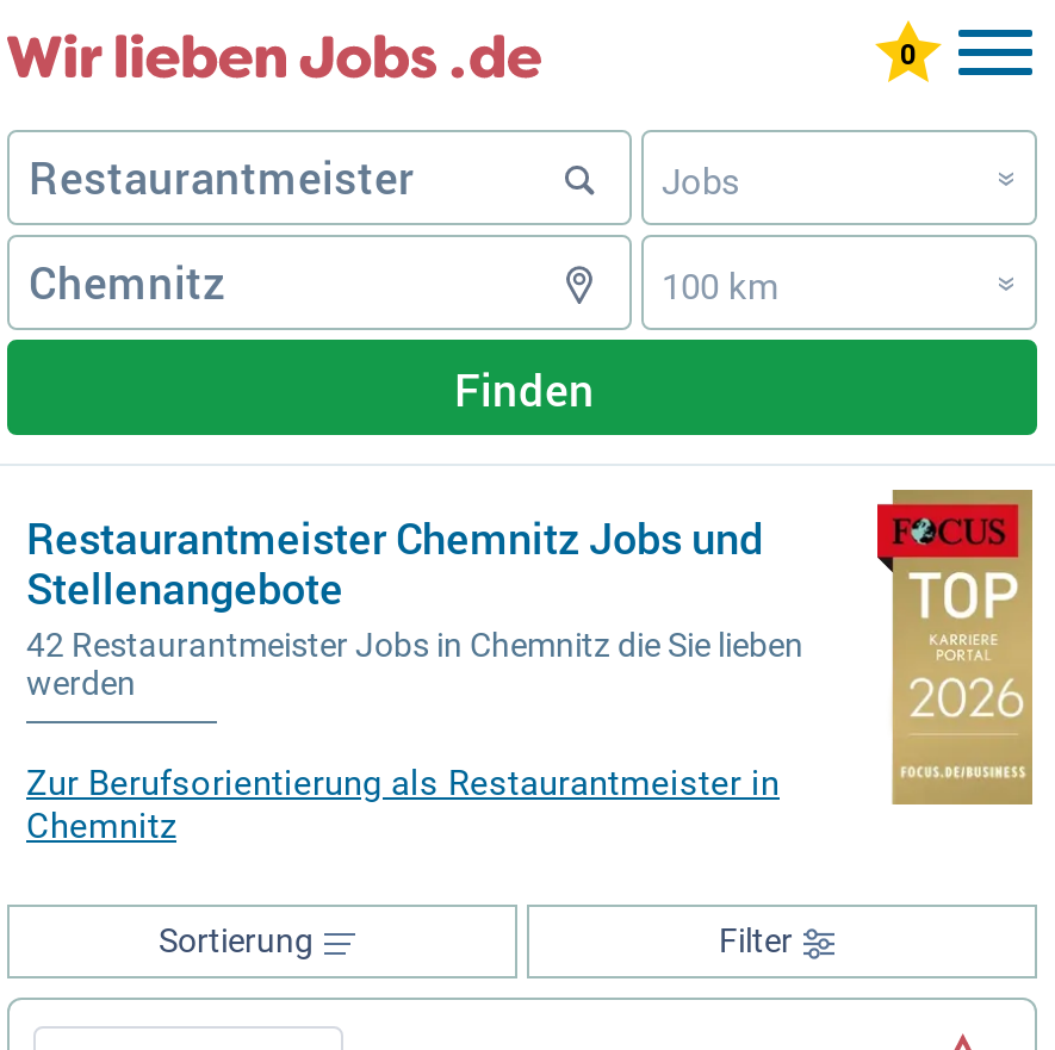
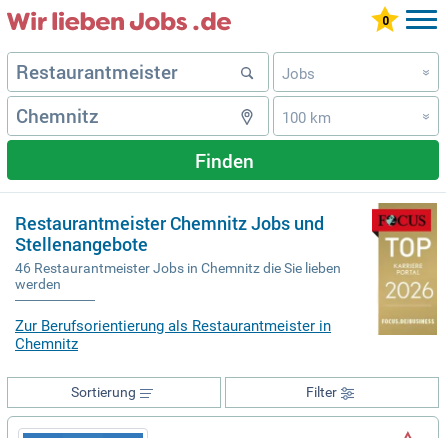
[26,626,803,665] 42 Restaurantmeister Jobs in Chemnitz die Sie lieben -> [15,260,341,276] 46 Restaurantmeister Jobs in Chemnitz die Sie lieben

